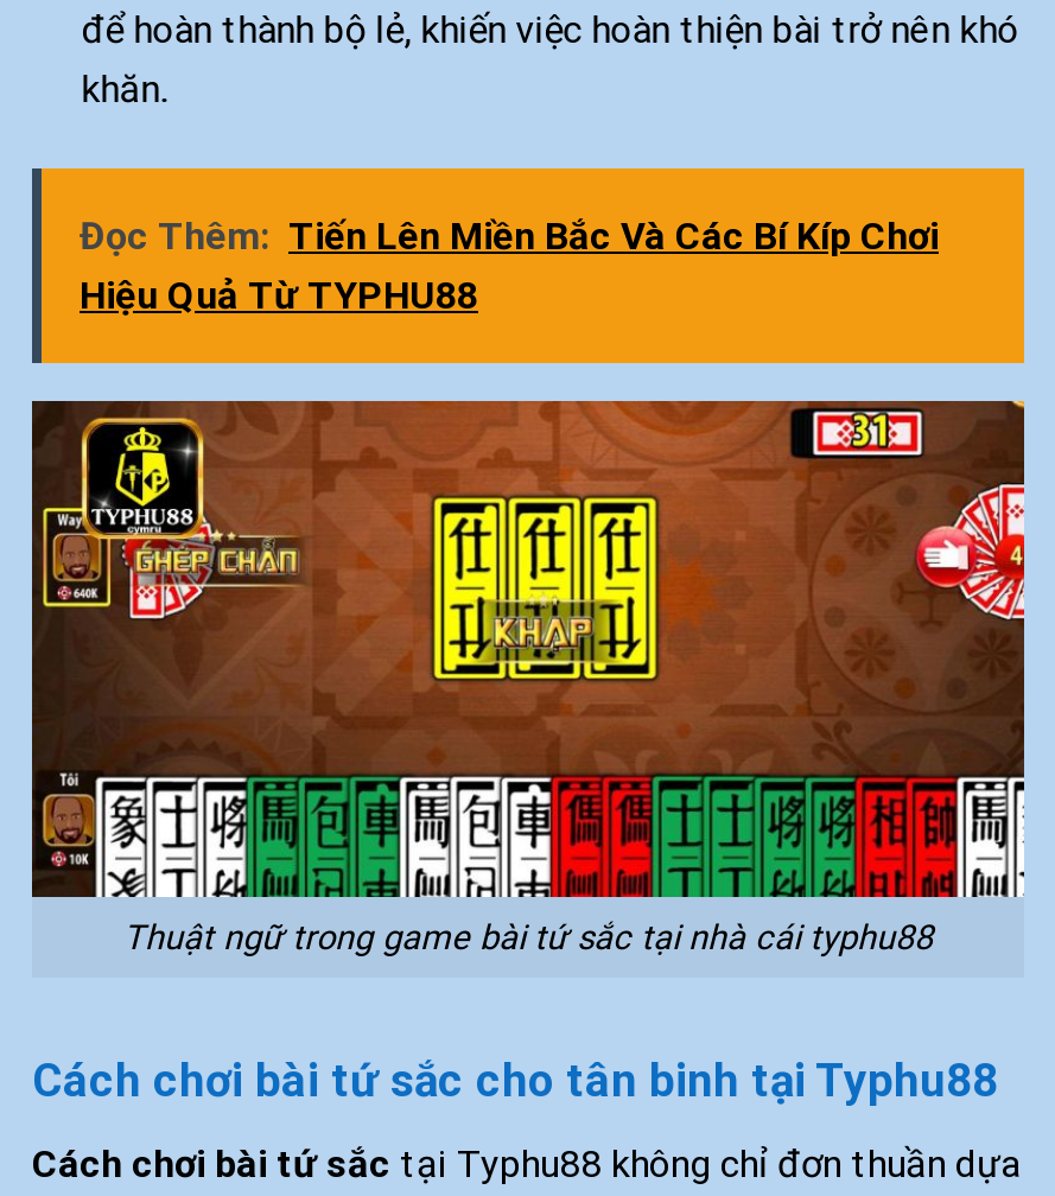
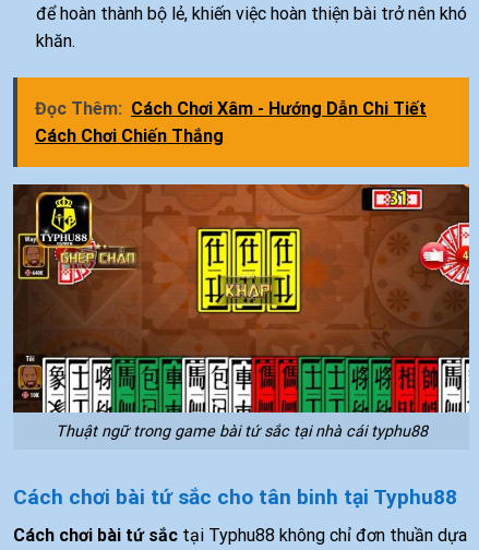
[80,213,939,318] Đọc Thêm: Tiến Lên Miền Bắc Và Các Bí Kíp Chơi | Hiệu Quả Từ TYPHU88 -> [35,98,427,146] Đọc Thêm: Cách Chơi Xâm - Hướng Dẫn Chi Tiết | Cách Chơi Chiến Thắng

